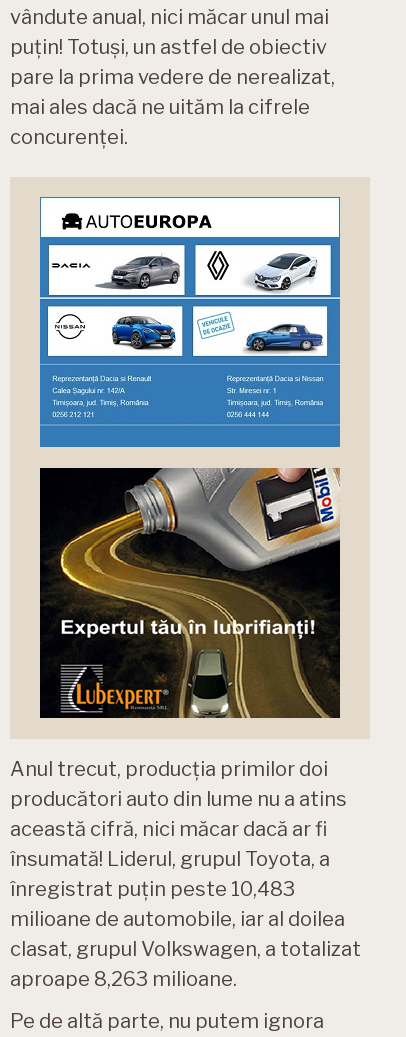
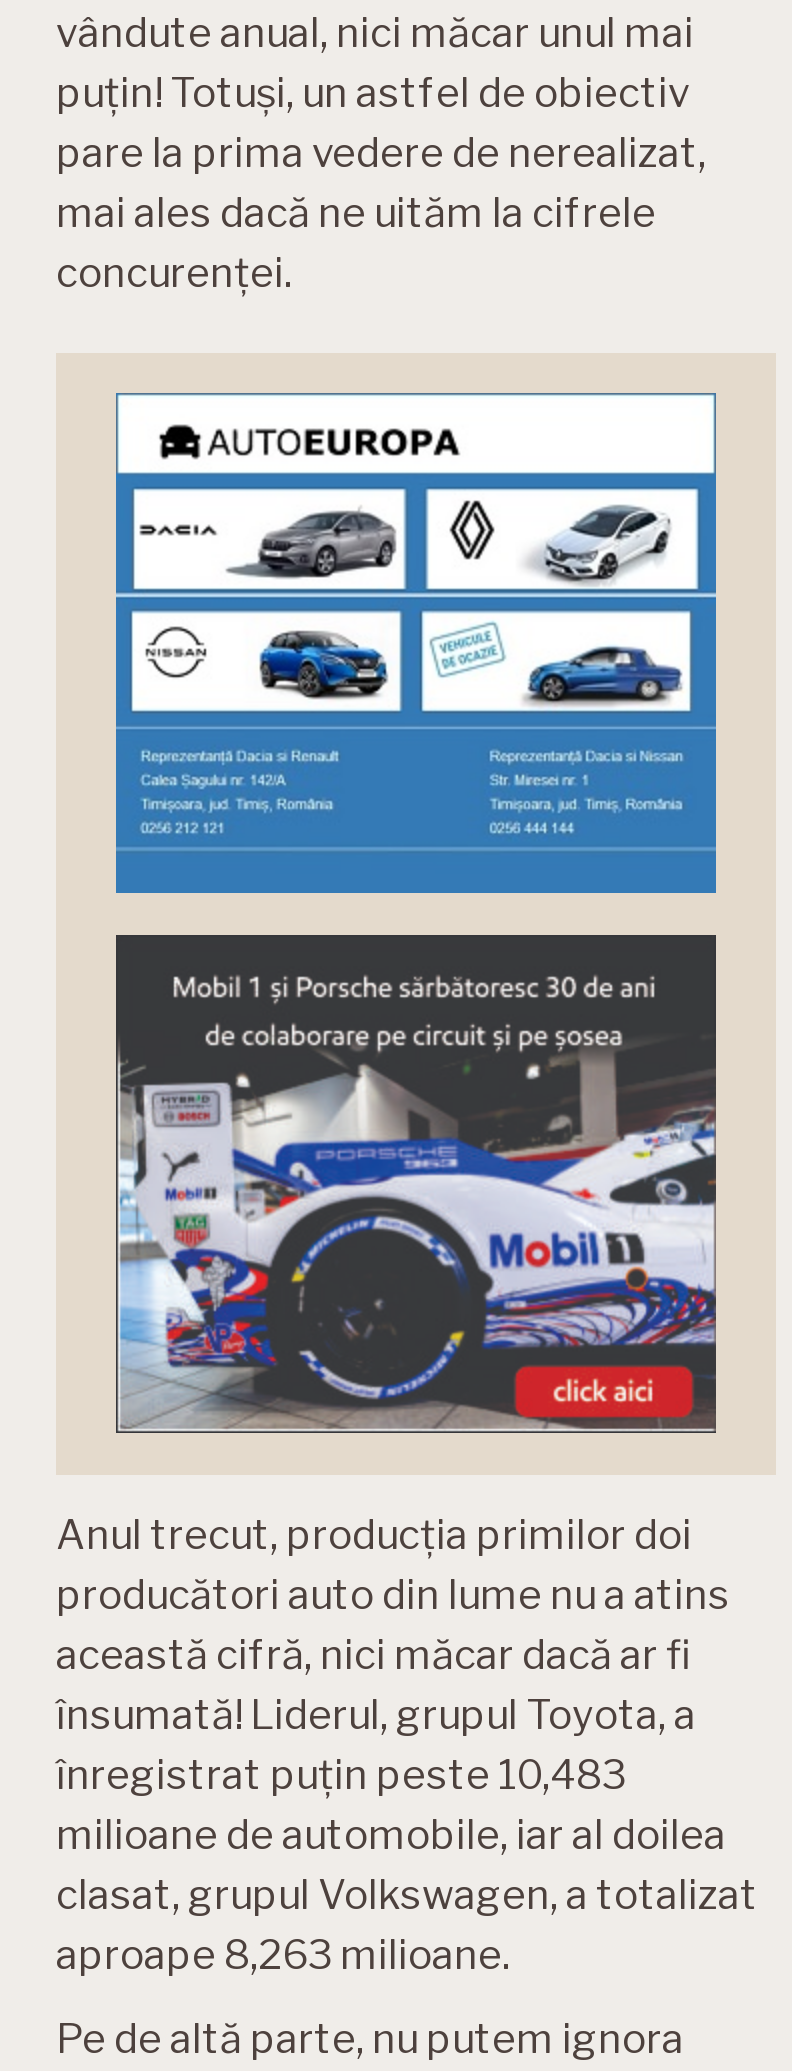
[40,467,341,718] [image] -> [114,933,718,1435] [image]

